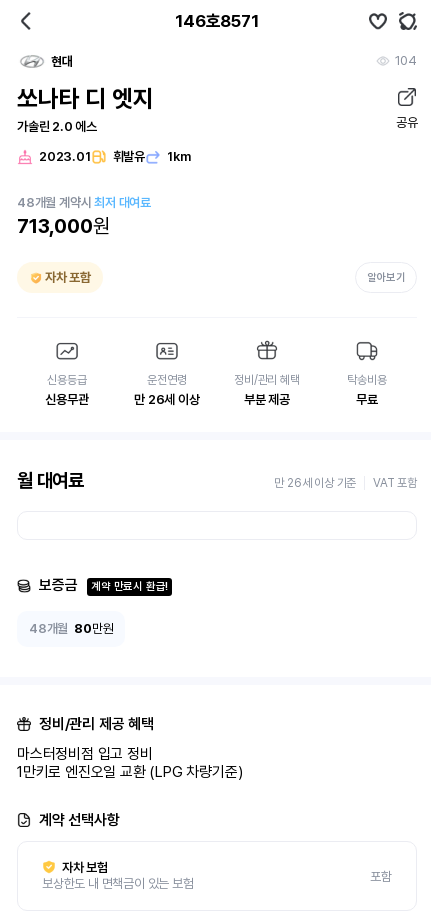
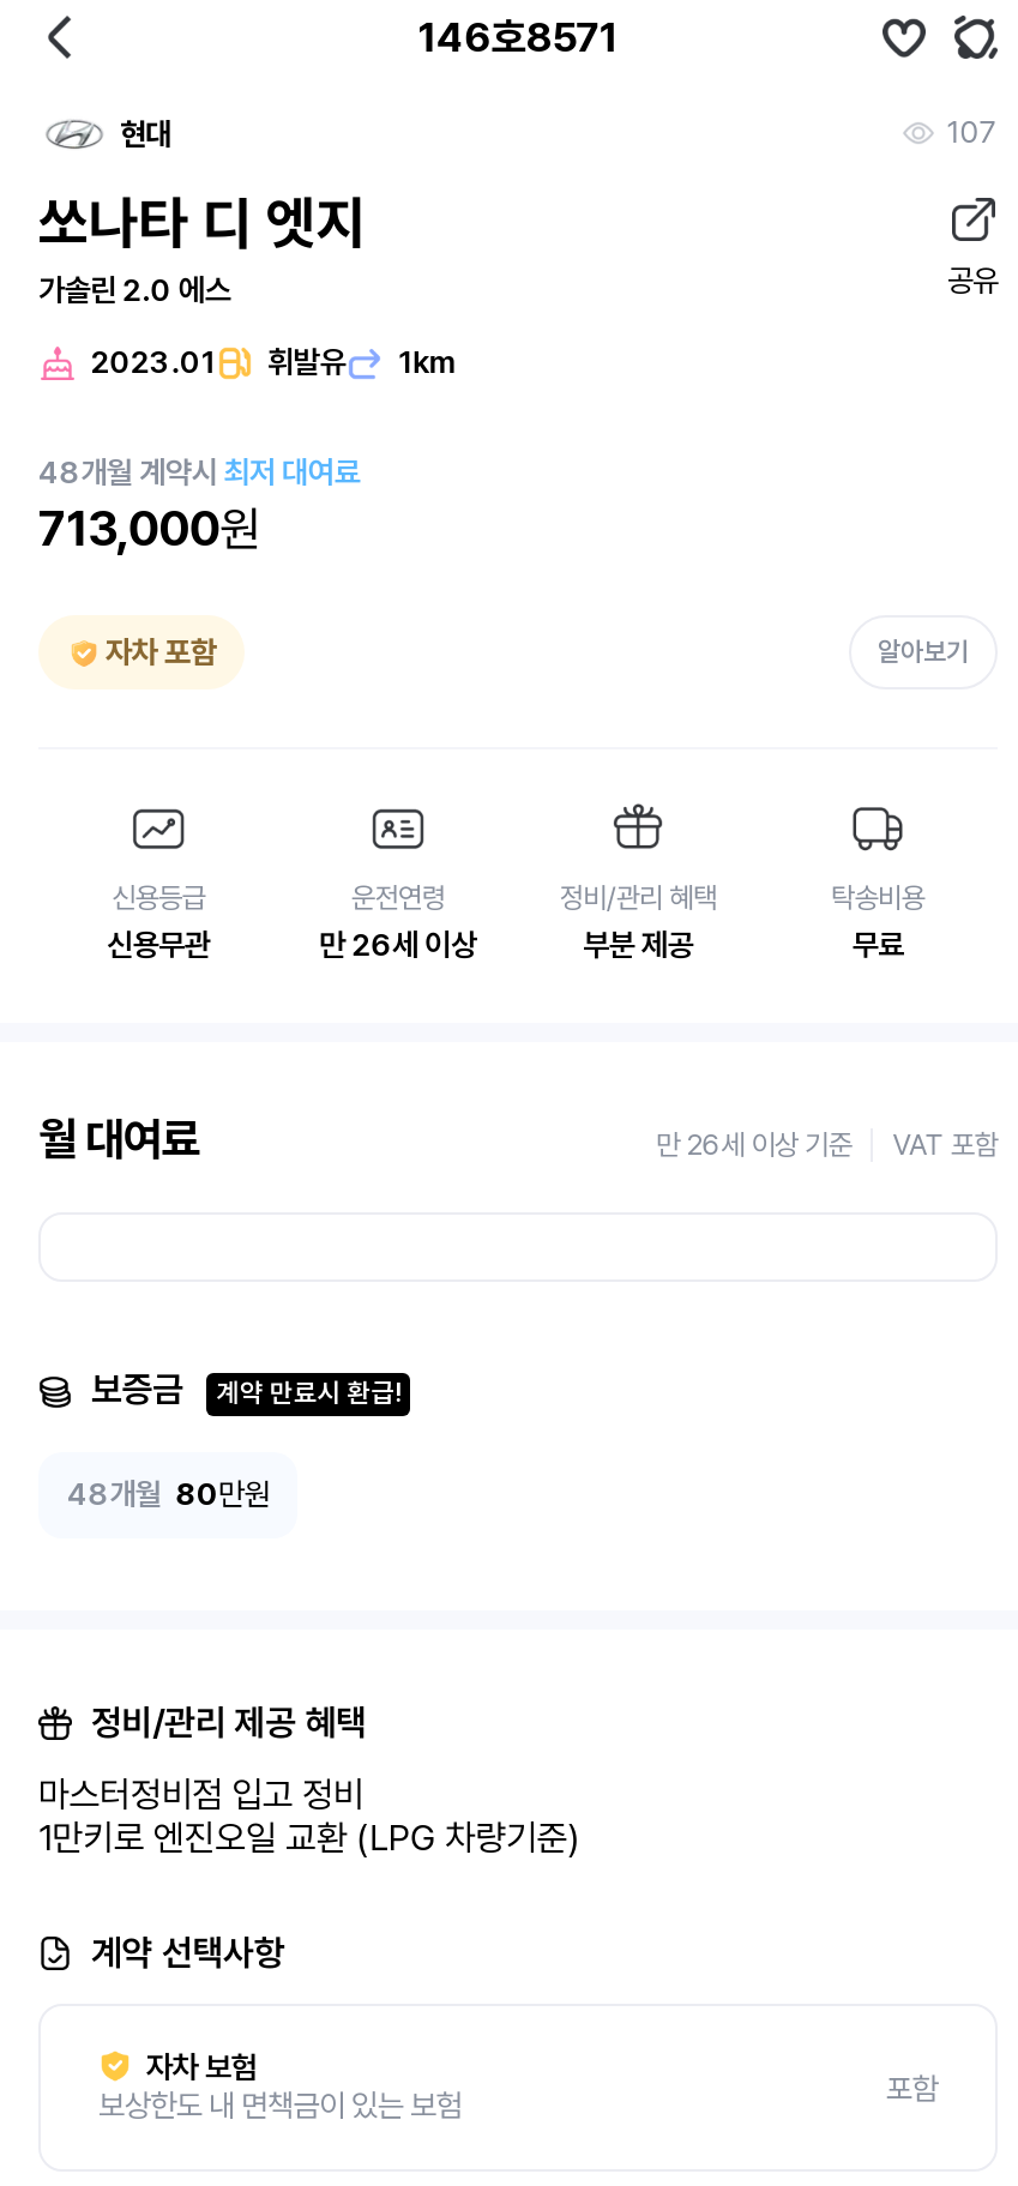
[395,53,417,68] 104 -> [946,114,998,150] 107

